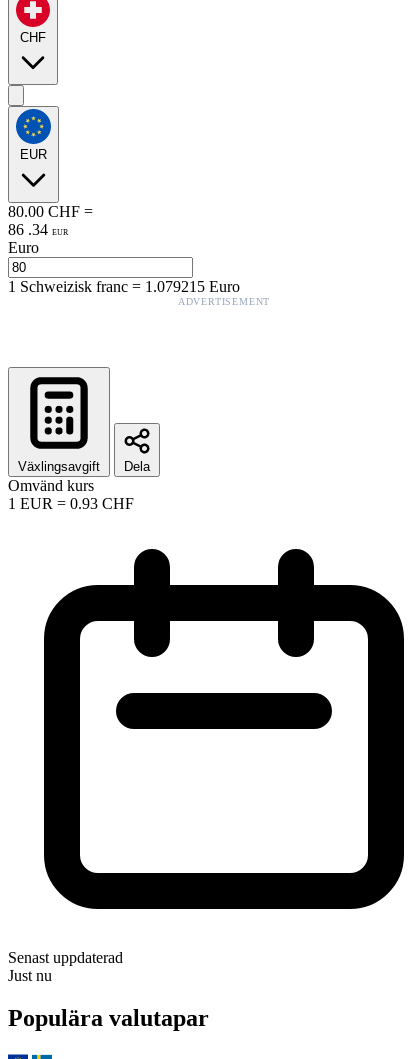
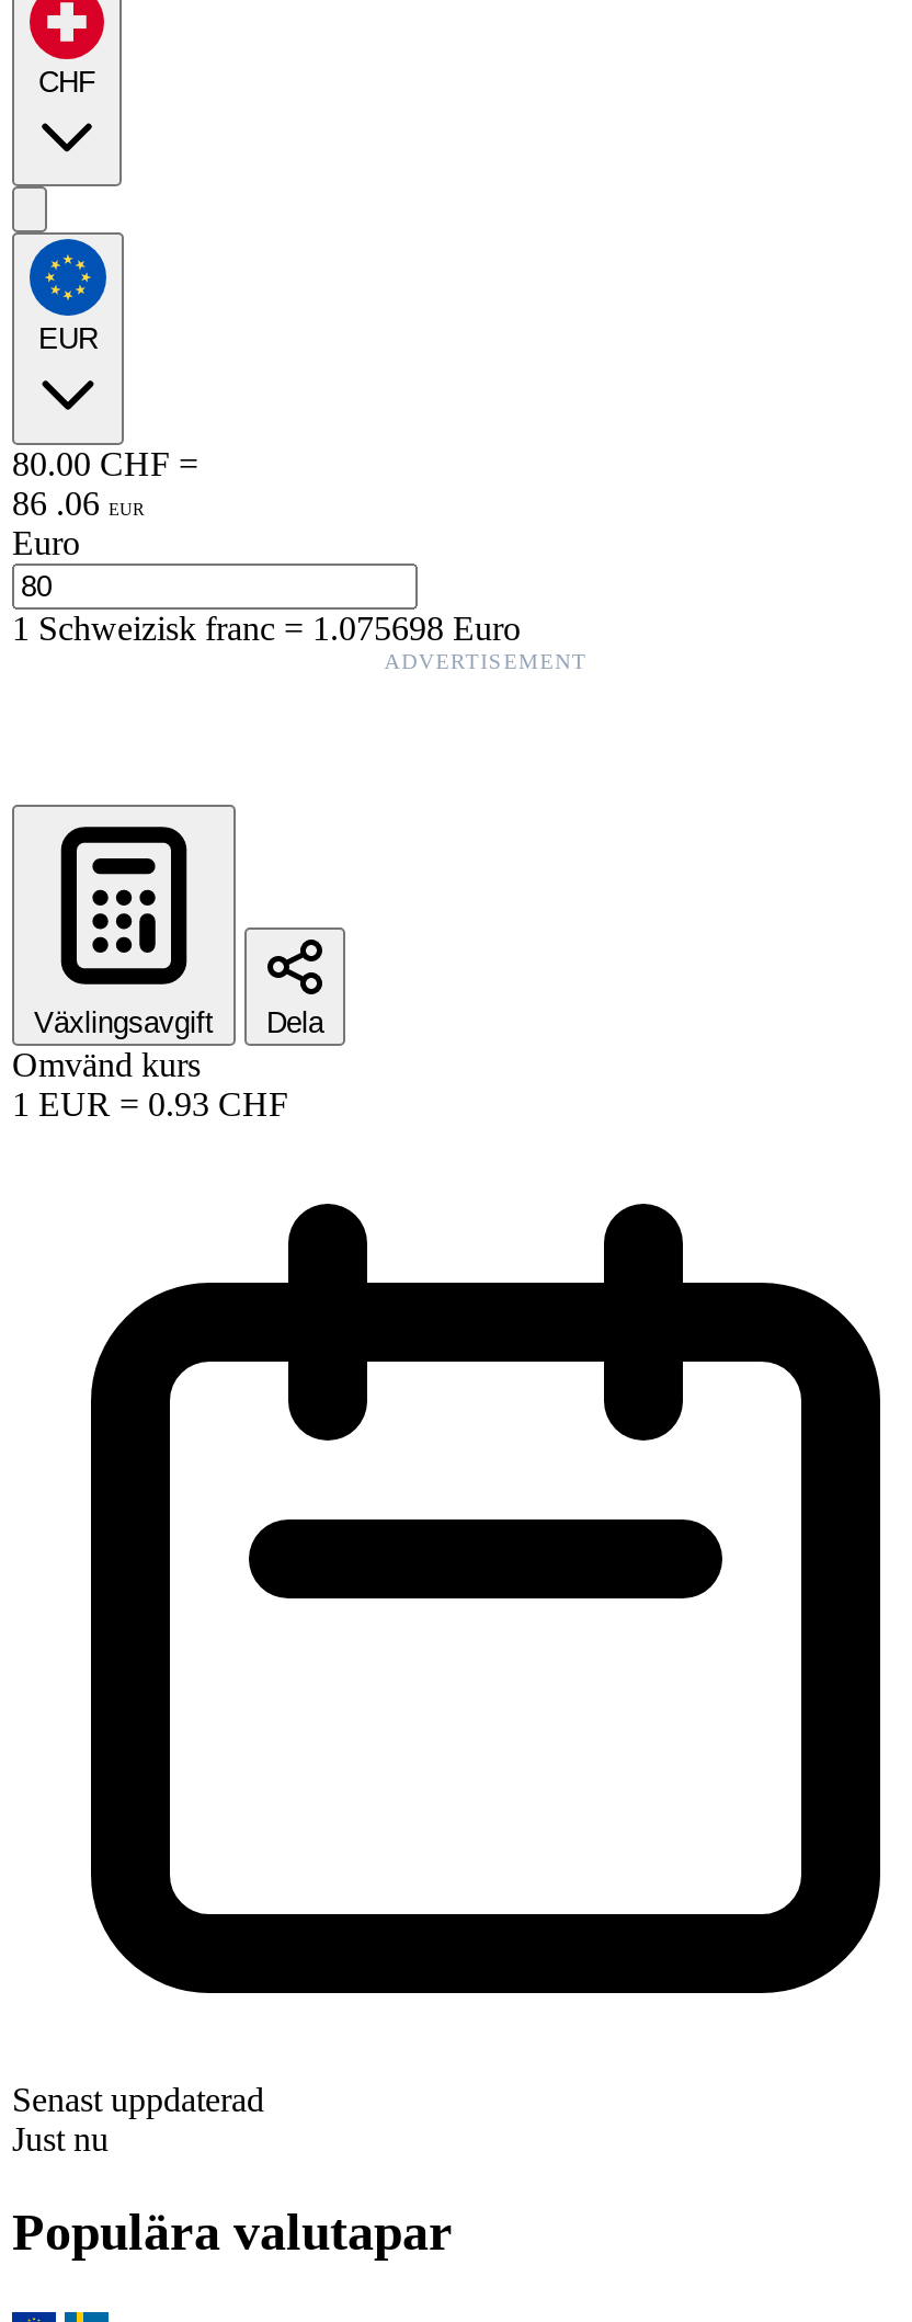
[8,221,68,238] 86 . 34 EUR -> [12,484,144,521] 86 . 06 EUR
[8,278,240,295] 1Schweizisk franc=1.079215 Euro -> [12,609,521,646] 1Schweizisk franc=1.075698 Euro

